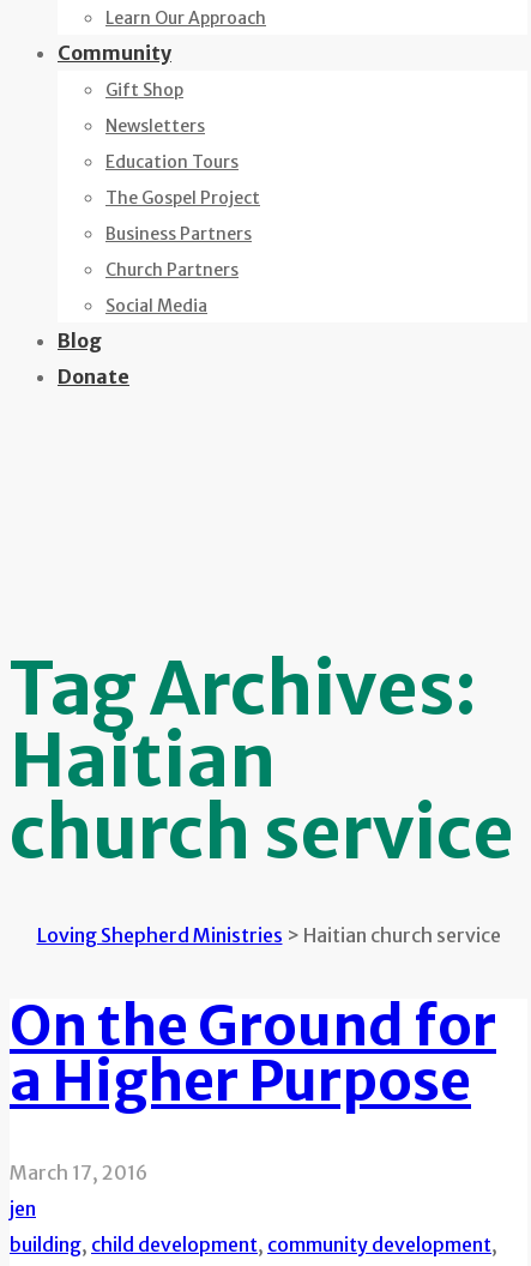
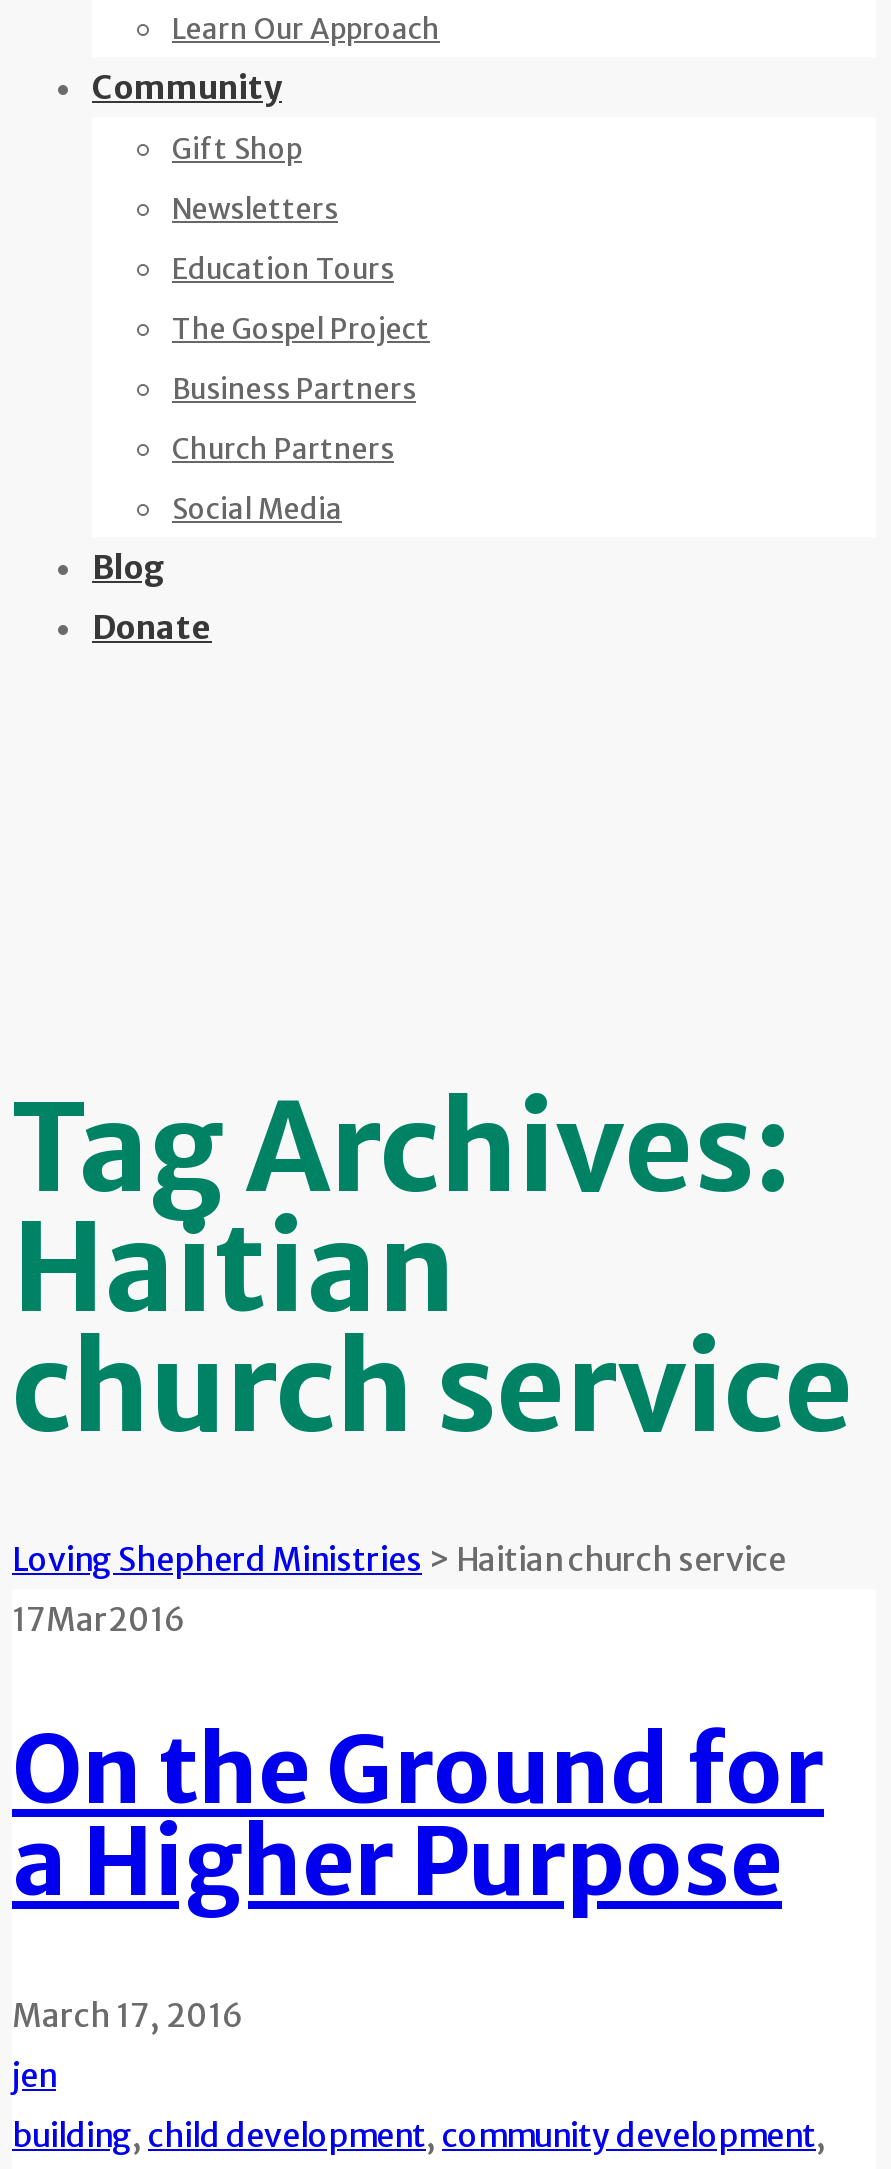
none -> [12,1598,184,1638] 17Mar2016

